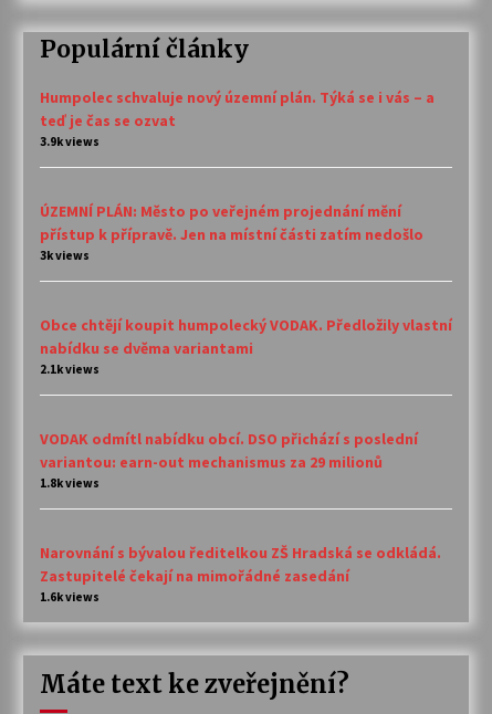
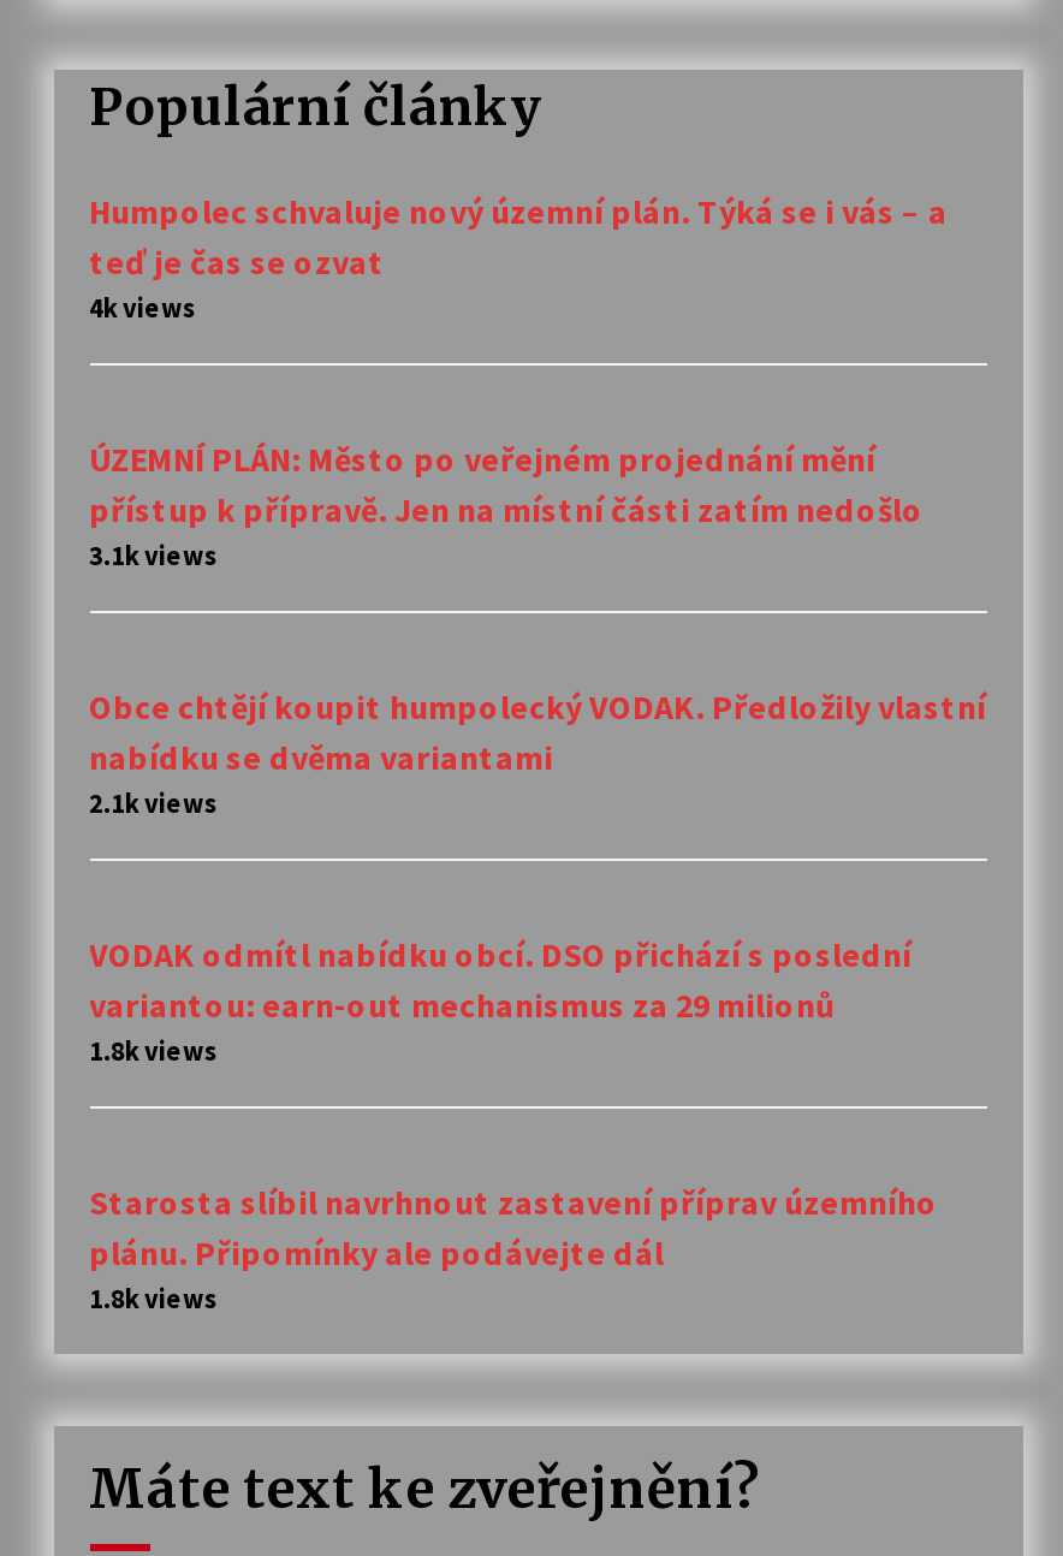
[39,133,99,149] 3.9k views -> [89,290,197,323] 4k views
[39,247,89,262] 3k views -> [89,538,219,571] 3.1k views
[39,542,441,604] Narovnání s bývalou ředitelkou ZŠ Hradská se odkládá. | Zastupitelé čekají na mimořádné zasedání | 1.6k views -> [89,1180,938,1314] Starosta slíbil navrhnout zastavení příprav územního | plánu. Připomínky ale podávejte dál | 1.8k views

